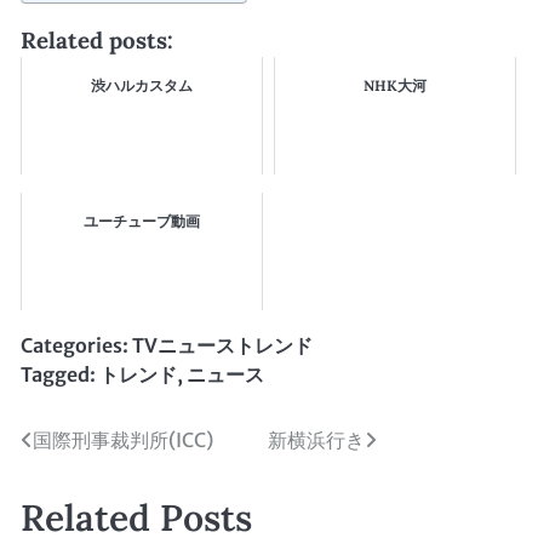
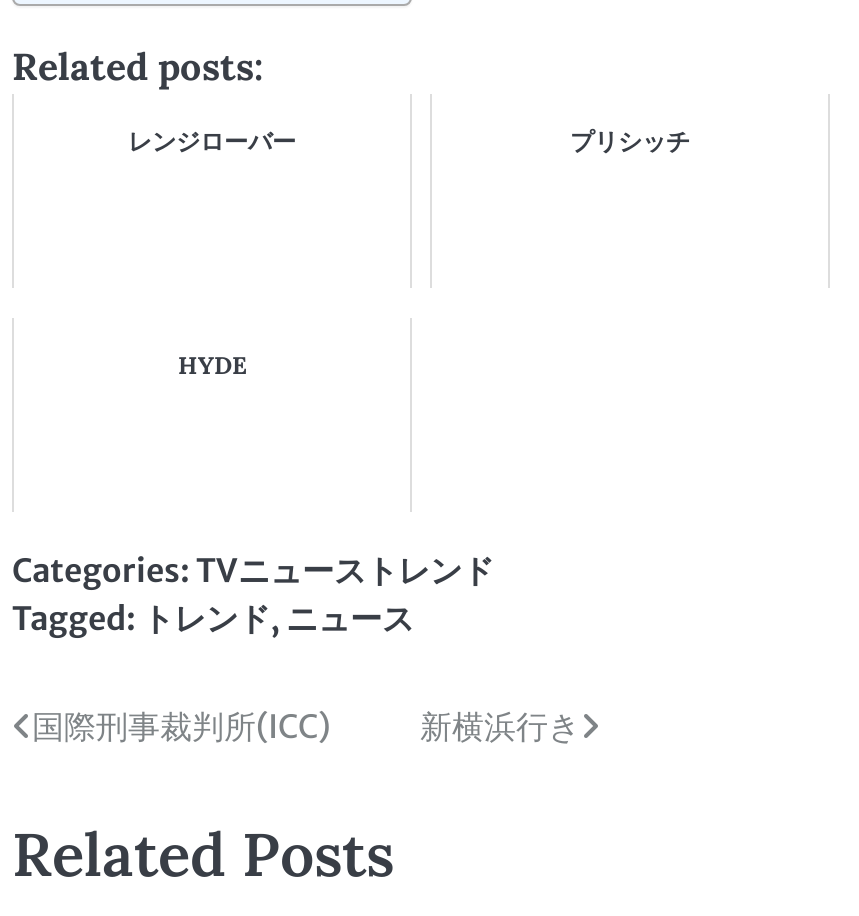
[91,76,427,94] 渋ハルカスタム | NHK大河 -> [128,125,690,155] レンジローバー | プリシッチ
[84,212,200,230] ユーチューブ動画 -> [178,349,246,379] HYDE

